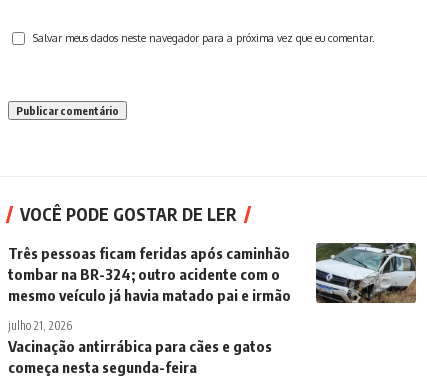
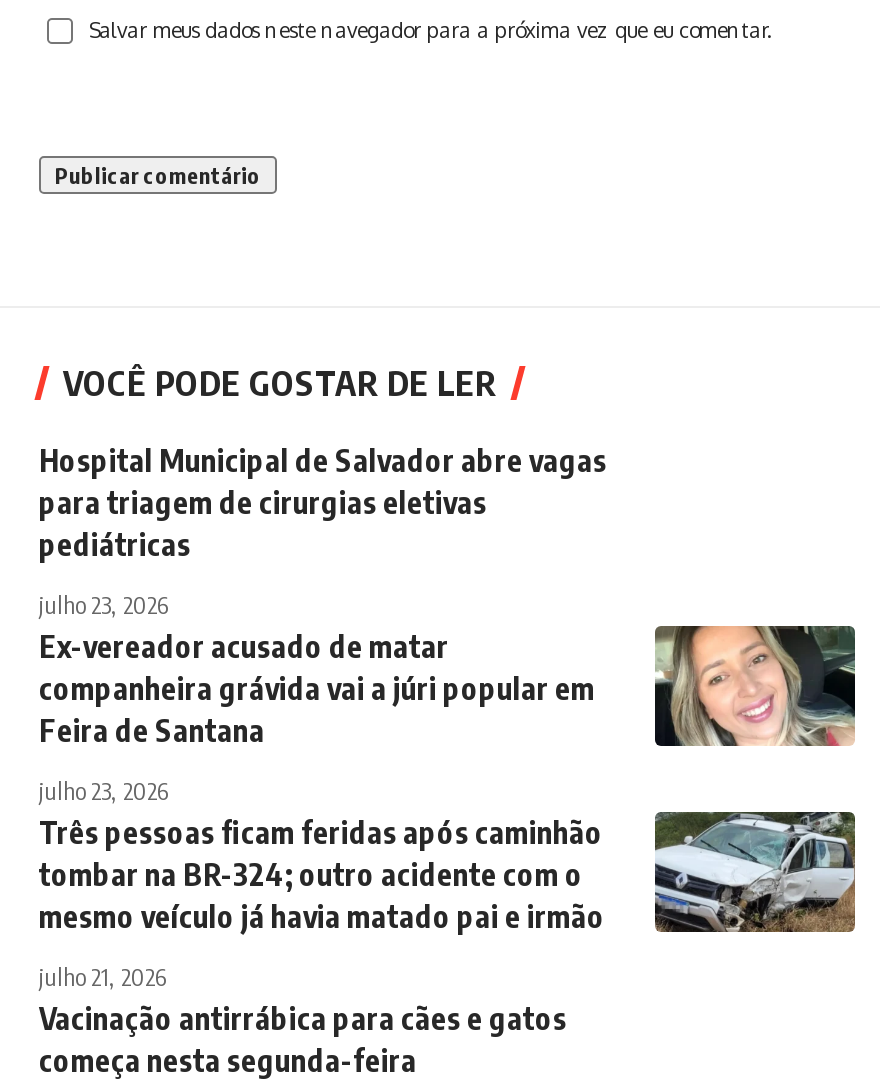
none -> [39,443,857,807] [image] | Hospital Municipal de Salvador abre vagas | para triagem de cirurgias eletivas | pediátricas | julho 23, 2026 | Ex-vereador acusado de matar | companheira grávida vai a júri popular em | Feira de Santana | julho 23, 2026

